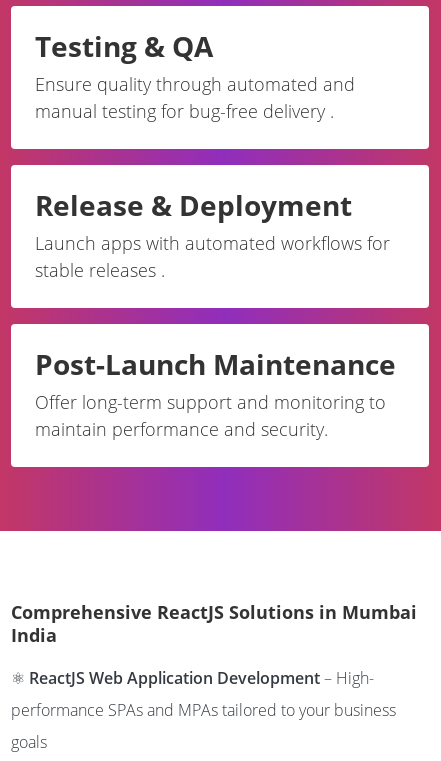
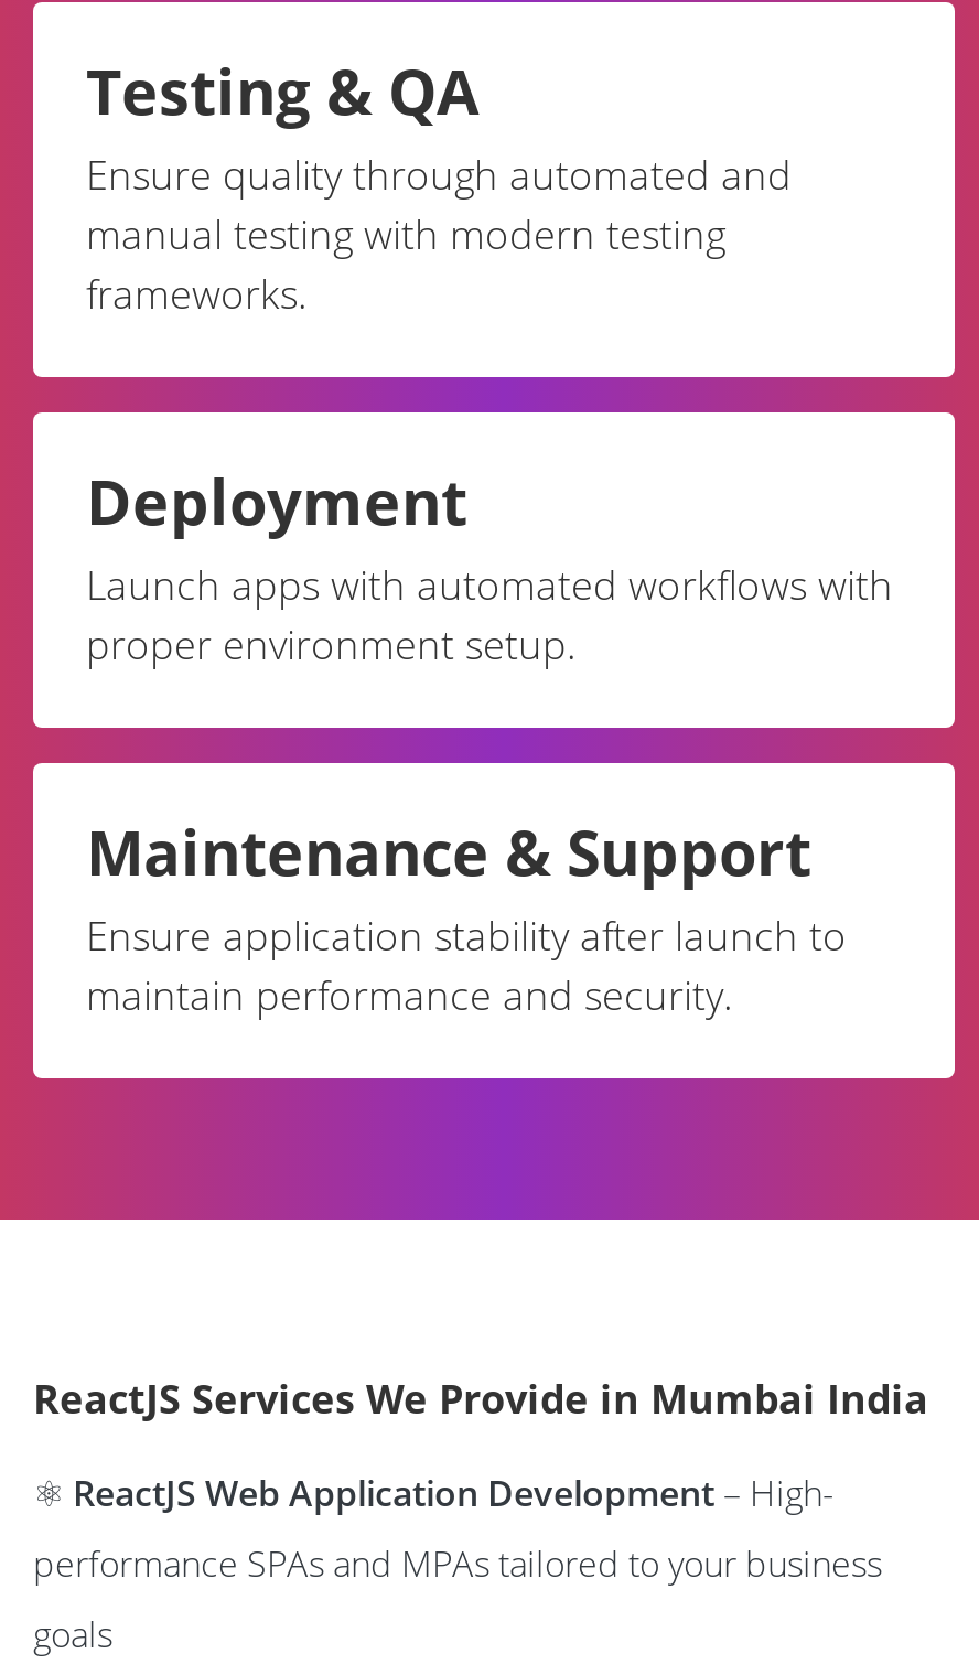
[35,99,334,123] manual testing for bug-free delivery . -> [86,207,725,320] manual testing with modern testing | frameworks.
[35,186,390,282] Release & Deployment | Launch apps with automated workflows for | stable releases . -> [86,459,893,670] Deployment | Launch apps with automated workflows with | proper environment setup.
[35,345,396,414] Post-Launch Maintenance | Offer long-term support and monitoring to -> [86,809,847,962] Maintenance & Support | Ensure application stability after launch to
moved [35,417,328,441] -> [86,968,732,1021]: maintain performance and security.
[11,600,417,647] Comprehensive ReactJS Solutions in Mumbai | India -> [33,1372,928,1425] ReactJS Services We Provide in Mumbai India

